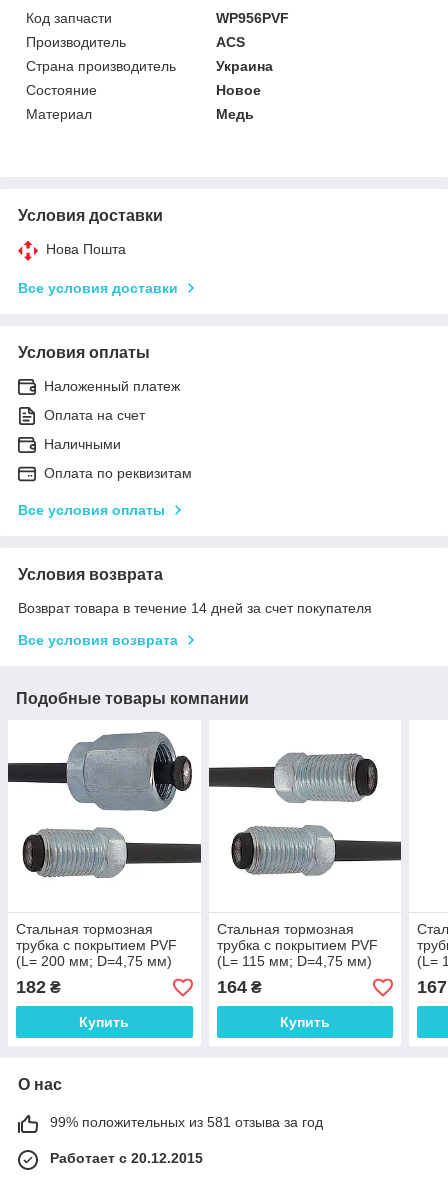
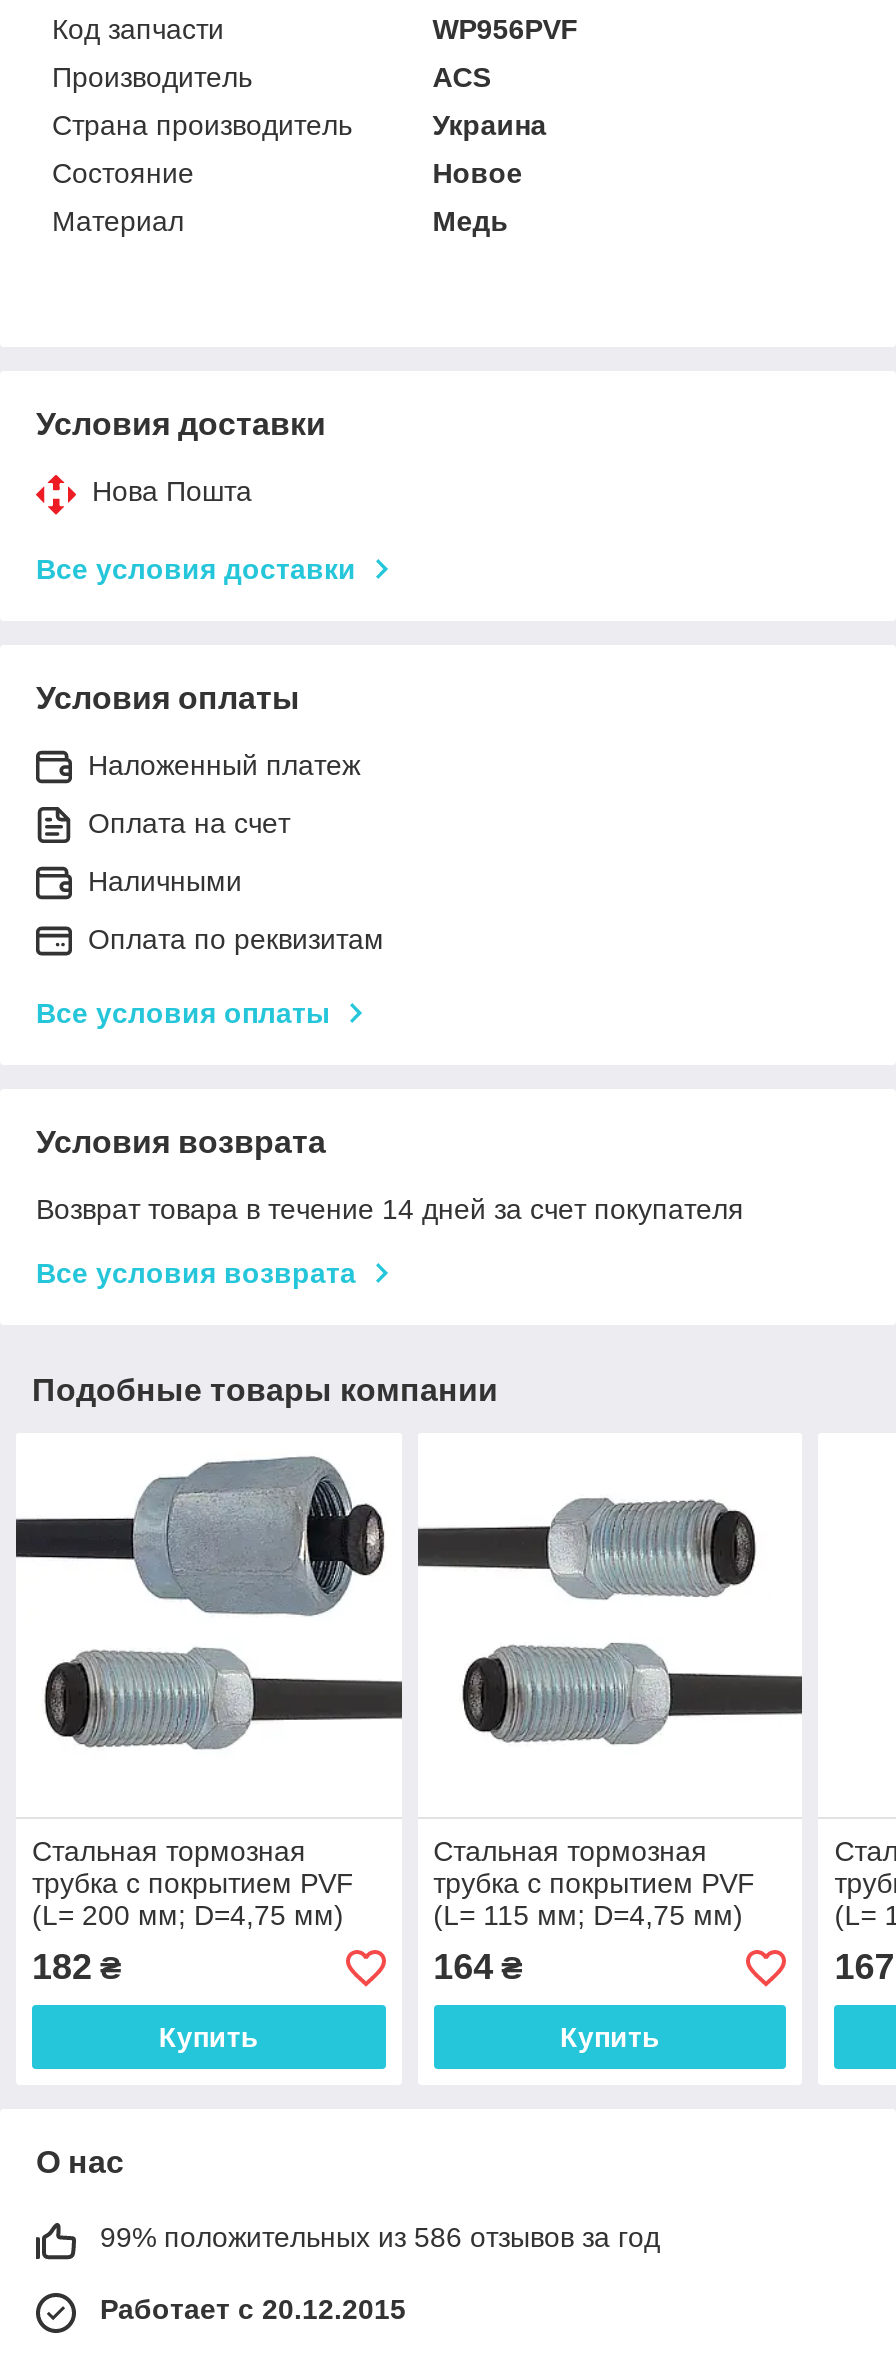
[50,1114,323,1130] 99% положительных из 581 отзыва за год -> [100,2222,660,2254] 99% положительных из 586 отзывов за год

